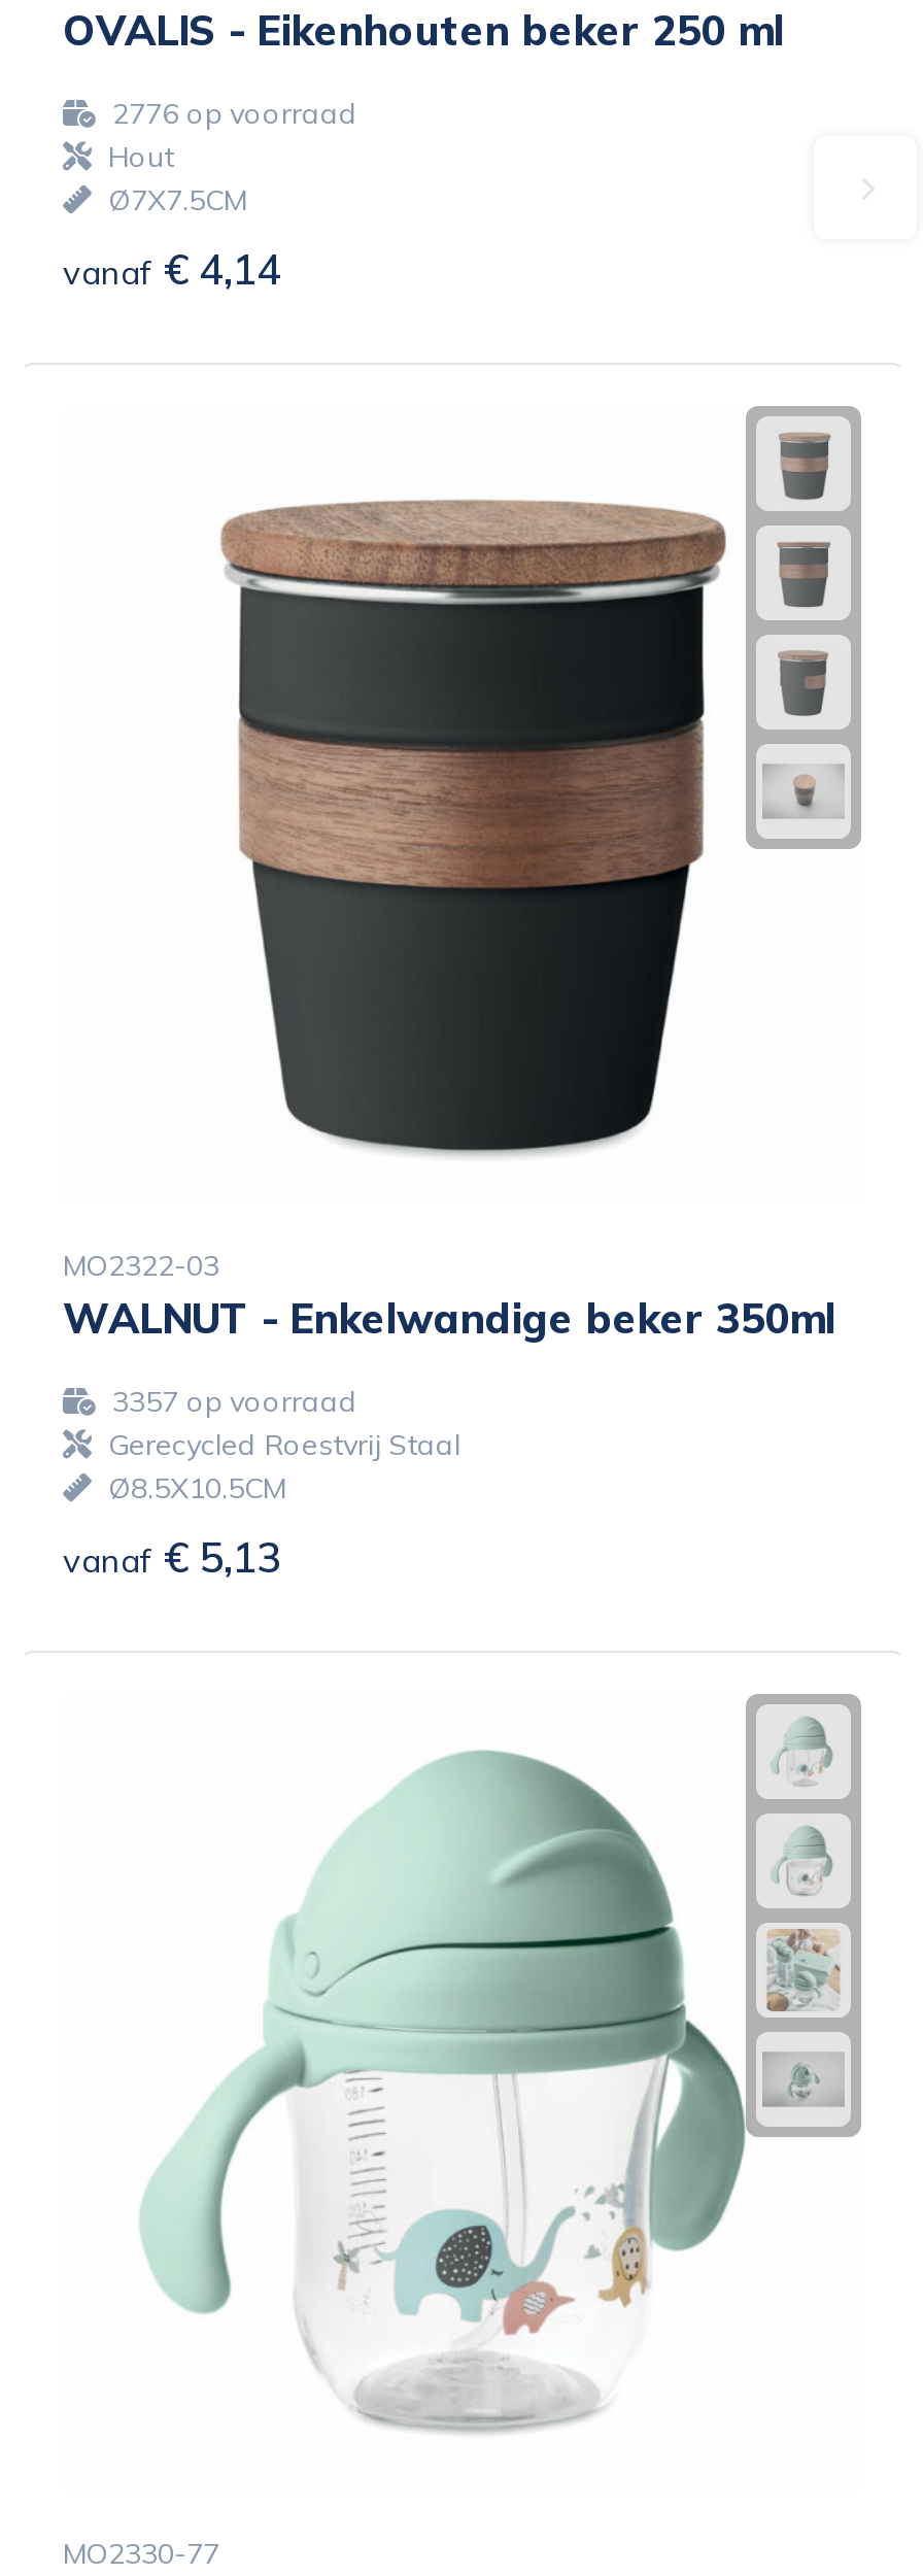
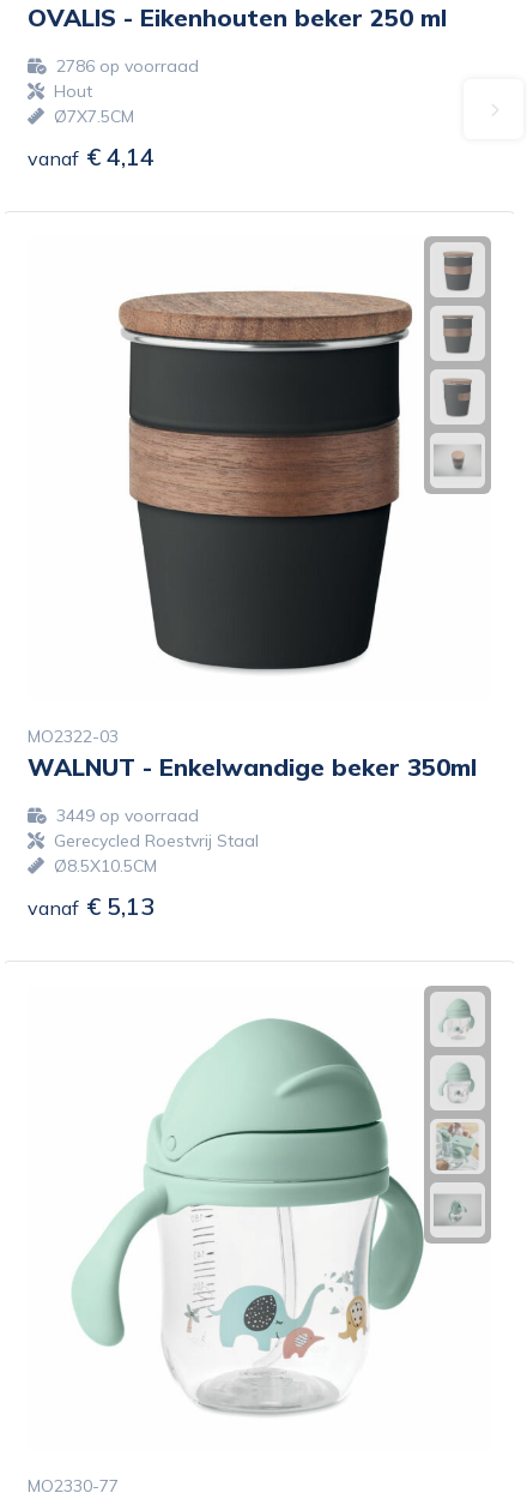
[112,95,357,132] 2776 op voorraad -> [56,55,198,77] 2786 op voorraad
[112,1383,357,1420] 3357 op voorraad -> [56,805,198,826] 3449 op voorraad

